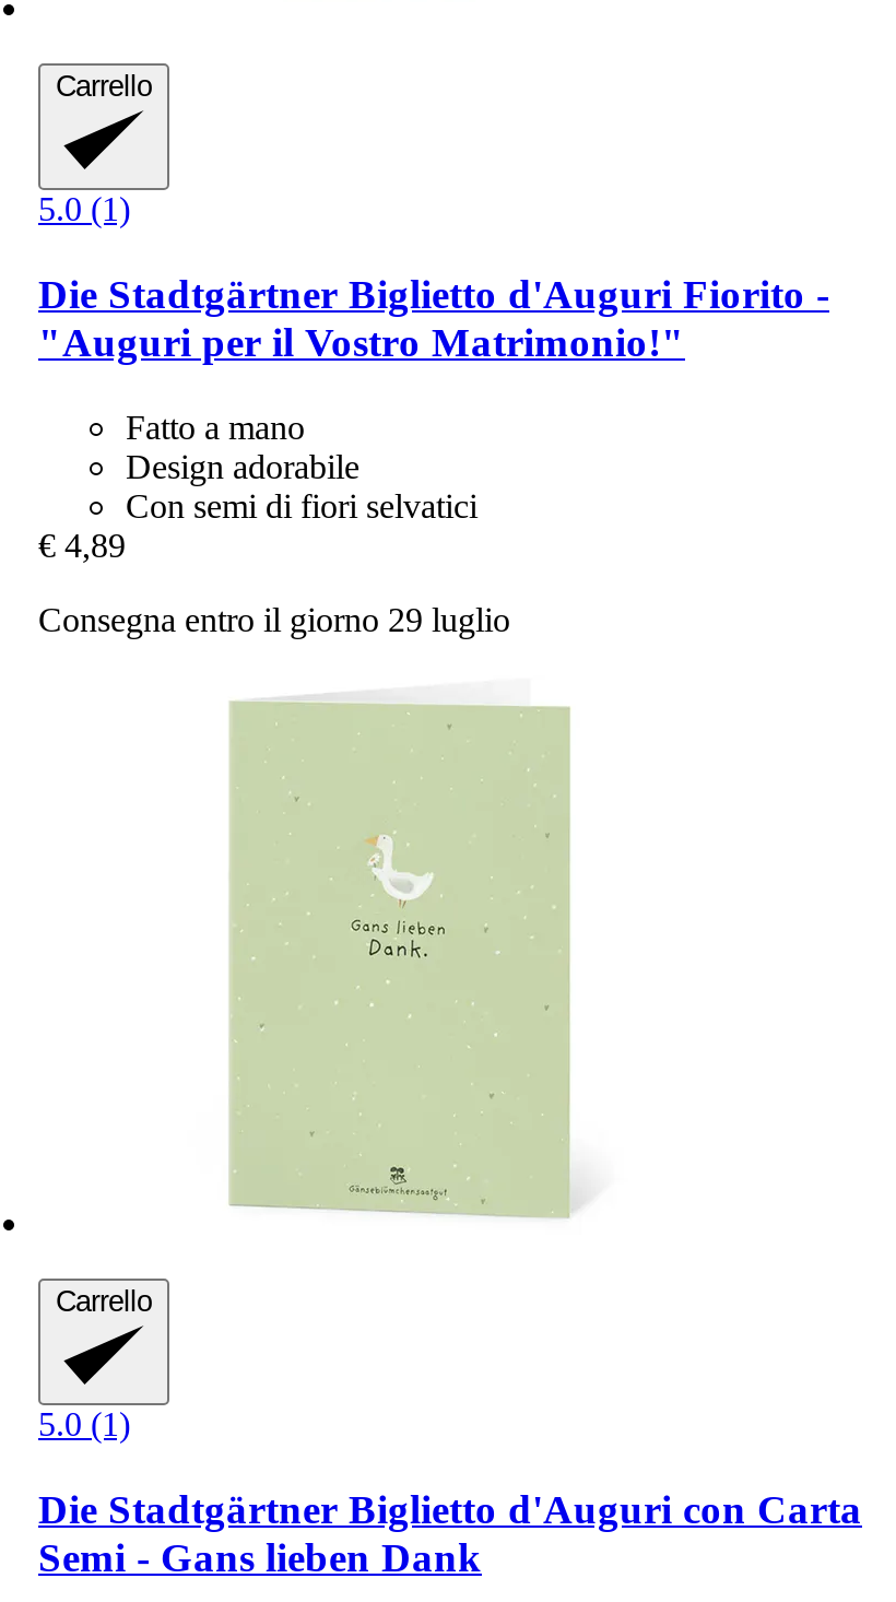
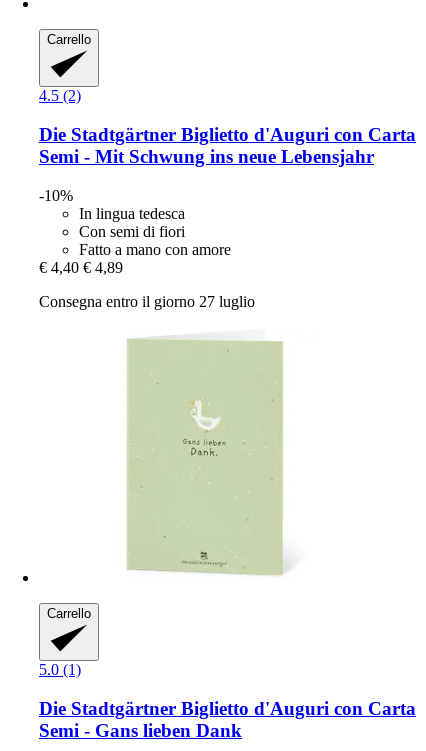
[38,191,130,228] 5.0 (1) -> [39,87,81,104] 4.5 (2)
[38,271,829,365] Die Stadtgärtner Biglietto d'Auguri Fiorito - | "Auguri per il Vostro Matrimonio!" -> [39,124,416,167] Die Stadtgärtner Biglietto d'Auguri con Carta | Semi - Mit Schwung ins neue Lebensjahr
[38,408,478,563] Fatto a mano | Design adorabile | Con semi di fiori selvatici | € 4,89 -> [39,187,231,276] -10% | In lingua tedesca | Con semi di fiori | Fatto a mano con amore | € 4,40 € 4,89
[38,601,510,638] Consegna entro il giorno 29 luglio -> [39,293,255,310] Consegna entro il giorno 27 luglio

